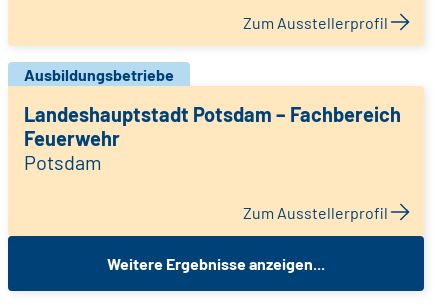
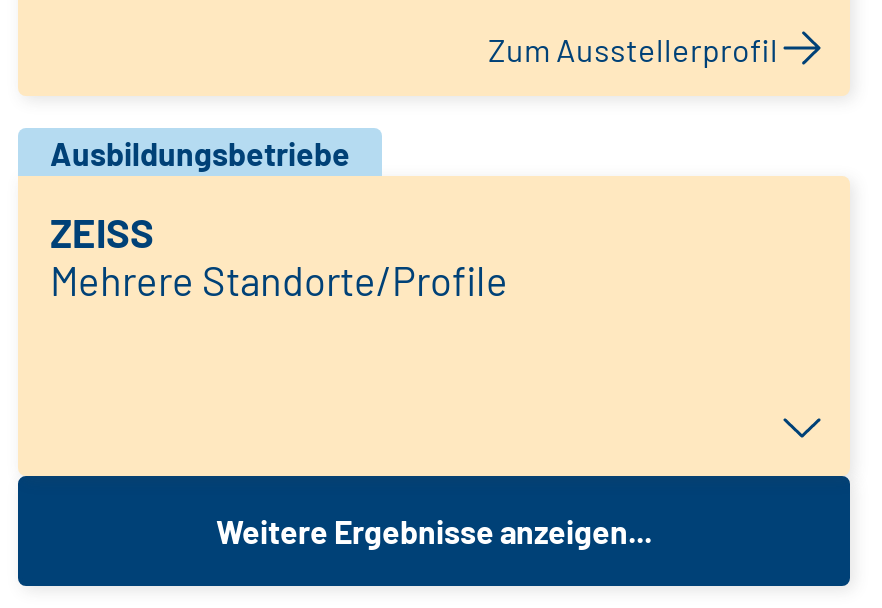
[24,102,401,222] Landeshauptstadt Potsdam – Fachbereich | Feuerwehr | Potsdam | Zum Ausstellerprofil -> [50,208,508,304] ZEISS | Mehrere Standorte/Profile

